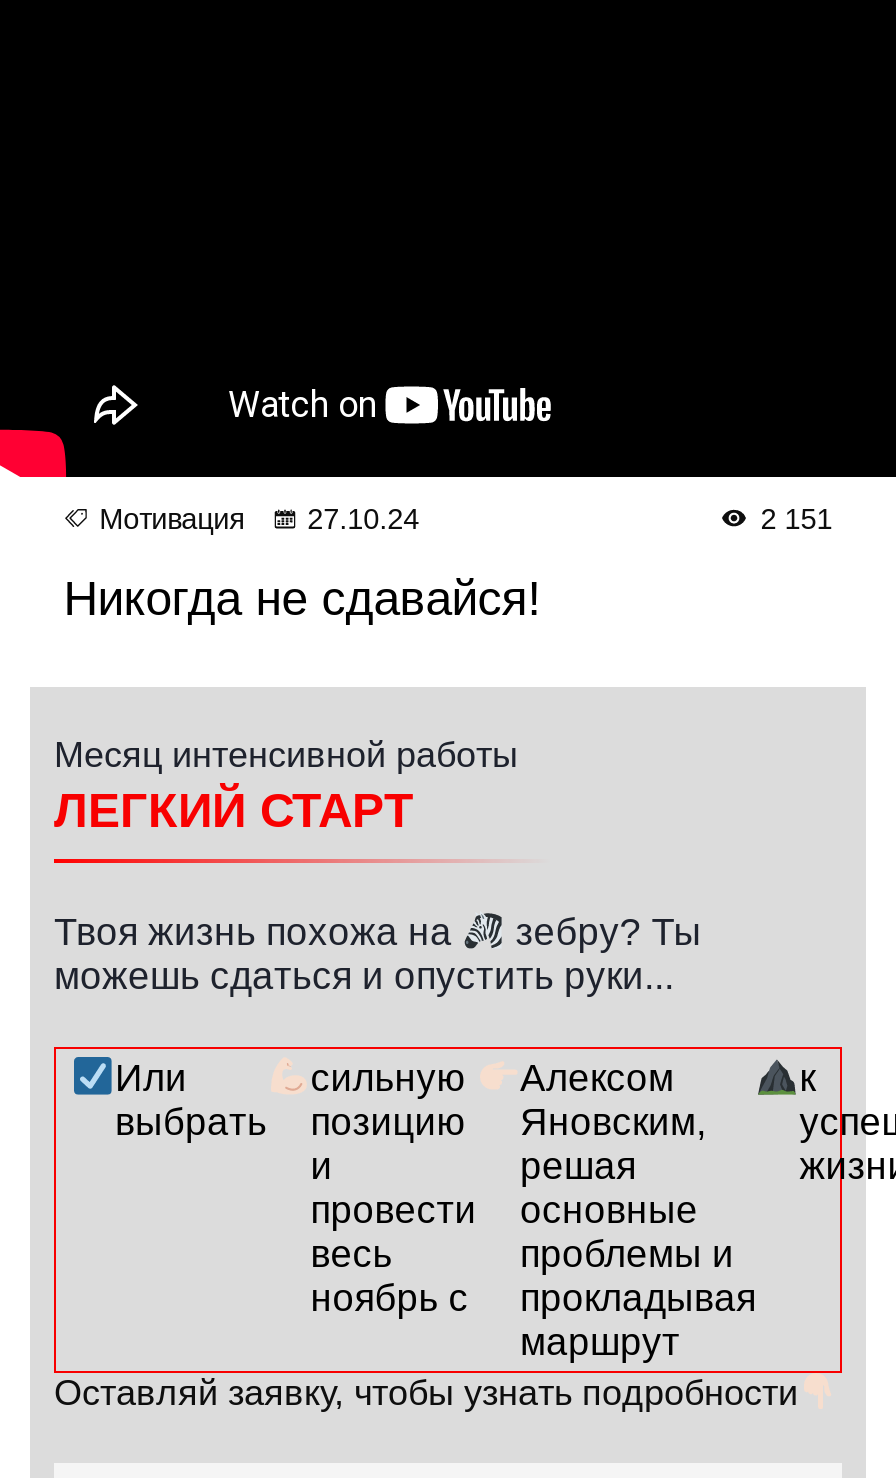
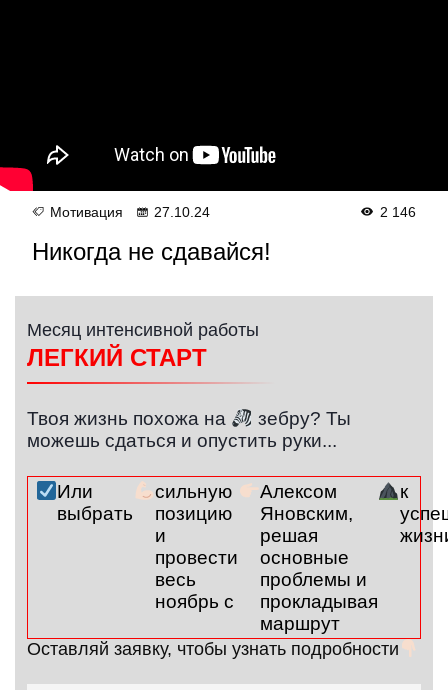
[761,502,833,534] 2 151 -> [380,204,416,220] 2 146

